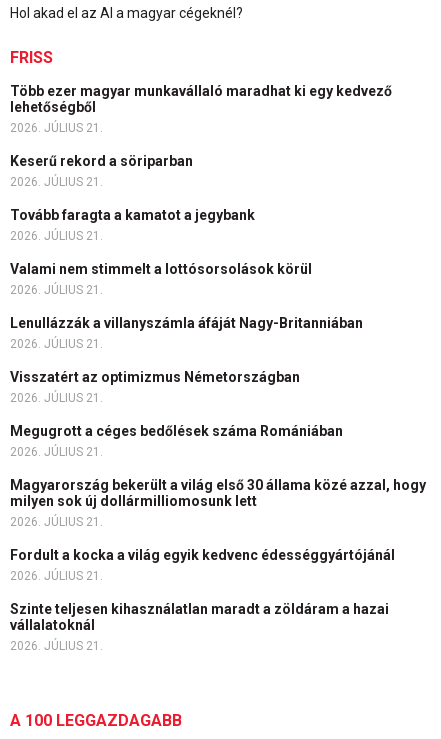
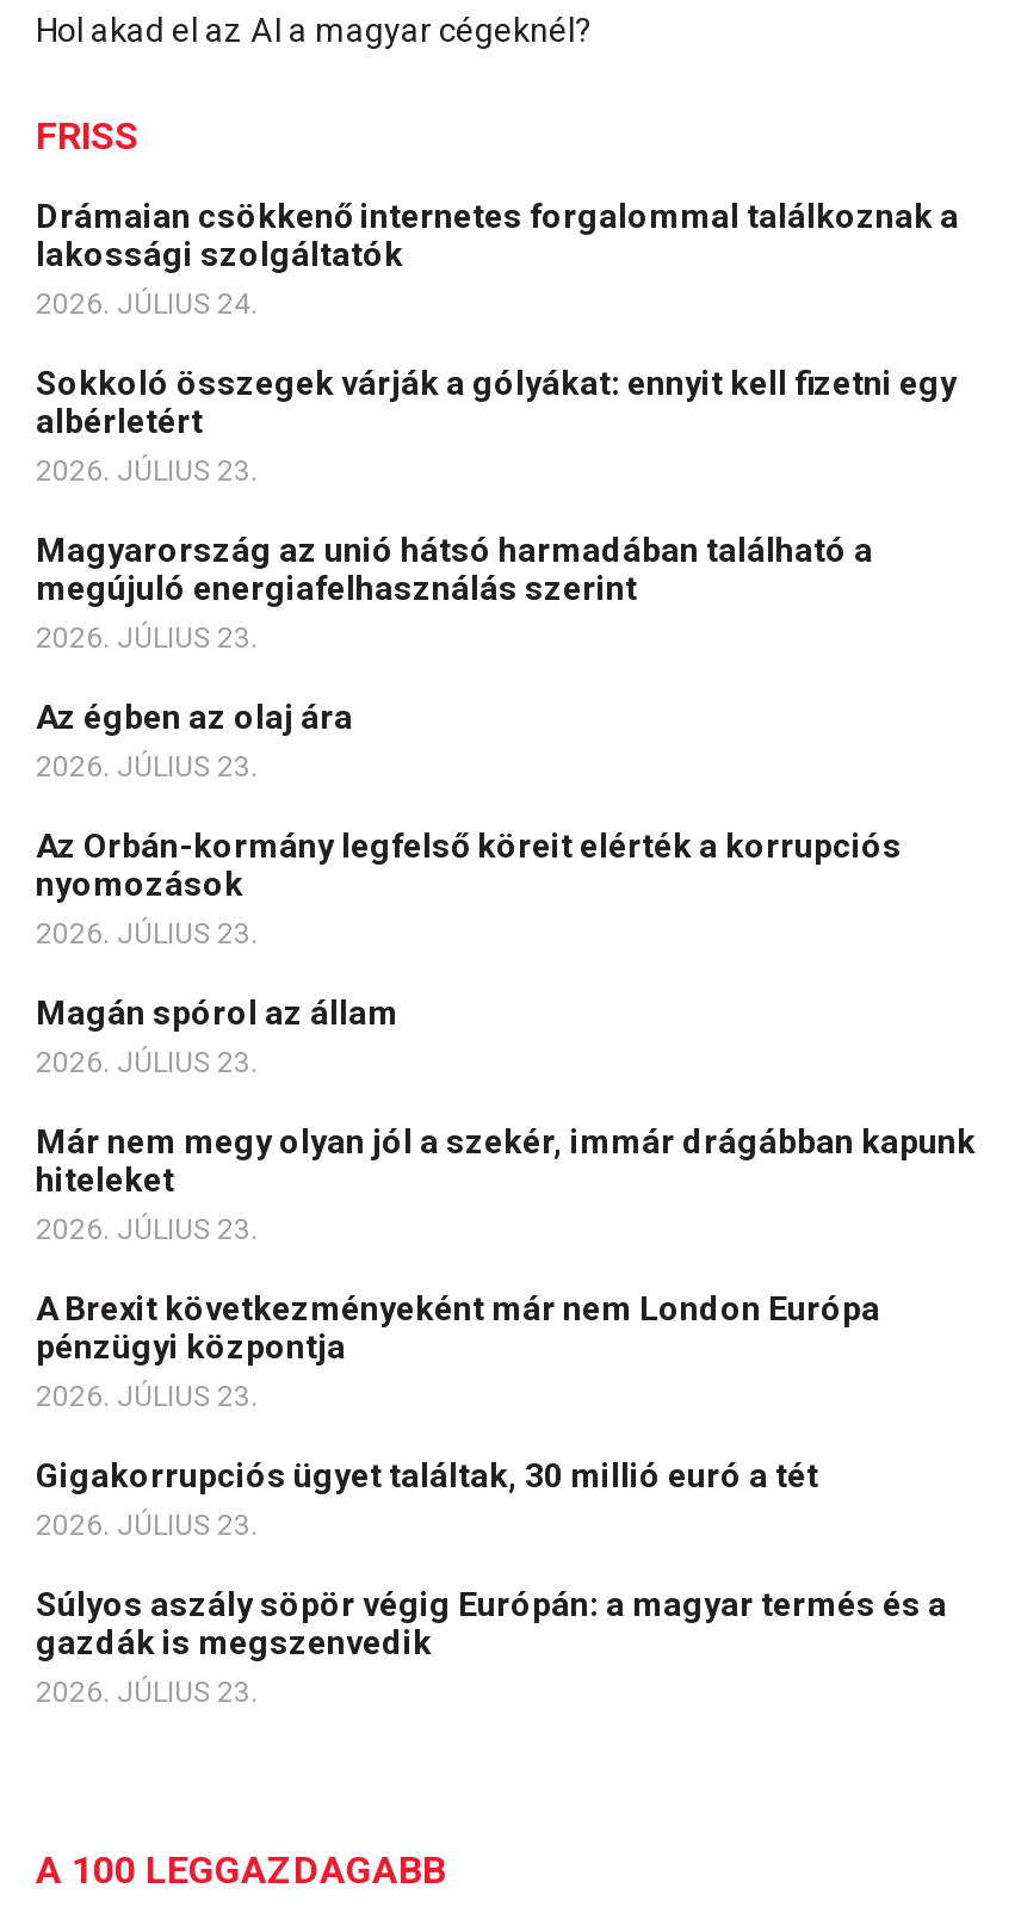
[10,83,392,135] Több ezer magyar munkavállaló maradhat ki egy kedvező | lehetőségből | 2026. JÚLIUS 21. -> [36,198,959,322] Drámaian csökkenő internetes forgalommal találkoznak a | lakossági szolgáltatók | 2026. JÚLIUS 24.
[10,153,196,189] Keserű rekord a söriparban | 2026. JÚLIUS 21. -> [36,365,957,489] Sokkoló összegek várják a gólyákat: ennyit kell fizetni egy | albérletért | 2026. JÚLIUS 23.
[10,207,258,243] Tovább faragta a kamatot a jegybank | 2026. JÚLIUS 21. -> [36,532,873,656] Magyarország az unió hátsó harmadában található a | megújuló energiafelhasználás szerint | 2026. JÚLIUS 23.
[10,261,318,297] Valami nem stimmelt a lottósorsolások körül | 2026. JÚLIUS 21. -> [36,699,360,785] Az égben az olaj ára | 2026. JÚLIUS 23.
[10,315,366,351] Lenullázzák a villanyszámla áfáját Nagy-Britanniában | 2026. JÚLIUS 21. -> [36,827,902,951] Az Orbán-kormány legfelső köreit elérték a korrupciós | nyomozások | 2026. JÚLIUS 23.
[10,369,303,405] Visszatért az optimizmus Németországban | 2026. JÚLIUS 21. -> [36,994,406,1080] Magán spórol az állam | 2026. JÚLIUS 23.
[10,423,346,459] Megugrott a céges bedőlések száma Romániában | 2026. JÚLIUS 21. -> [36,1123,976,1247] Már nem megy olyan jól a szekér, immár drágábban kapunk | hiteleket | 2026. JÚLIUS 23.
[10,477,426,529] Magyarország bekerült a világ első 30 állama közé azzal, hogy | milyen sok új dollármilliomosunk lett | 2026. JÚLIUS 21. -> [36,1290,880,1414] A Brexit következményeként már nem London Európa | pénzügyi központja | 2026. JÚLIUS 23.
[10,547,401,583] Fordult a kocka a világ egyik kedvenc édességgyártójánál | 2026. JÚLIUS 21. -> [36,1457,825,1543] Gigakorrupciós ügyet találtak, 30 millió euró a tét | 2026. JÚLIUS 23.
[10,601,389,653] Szinte teljesen kihasználatlan maradt a zöldáram a hazai | vállalatoknál | 2026. JÚLIUS 21. -> [36,1586,947,1710] Súlyos aszály söpör végig Európán: a magyar termés és a | gazdák is megszenvedik | 2026. JÚLIUS 23.

